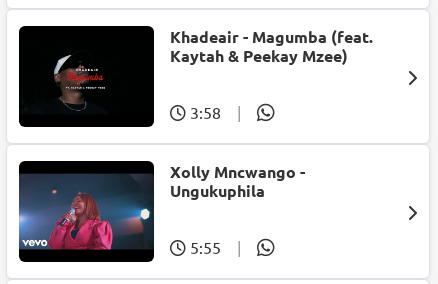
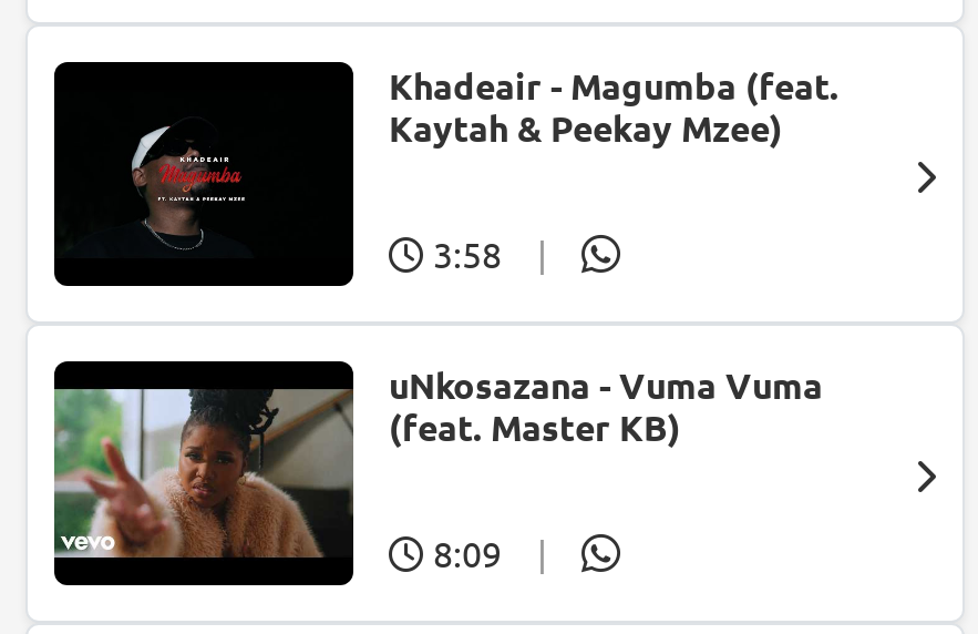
[18,161,305,250] [image] | Xolly Mncwango - | Ungukuphila -> [52,361,823,559] [image] | uNkosazana - Vuma Vuma | (feat. Master KB)
[190,237,221,257] 5:55 -> [433,529,502,574] 8:09

